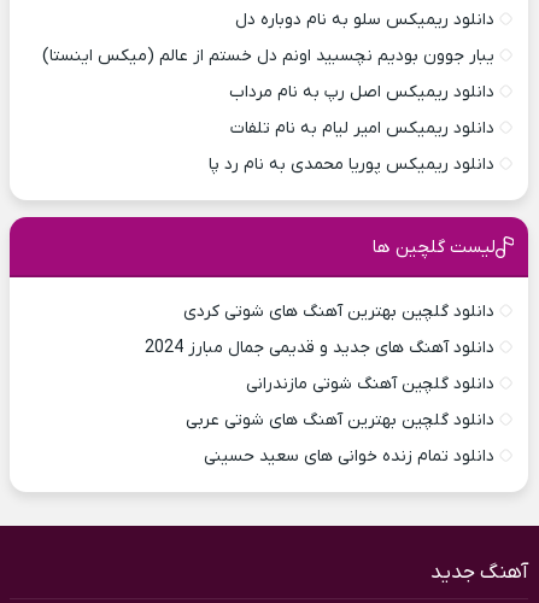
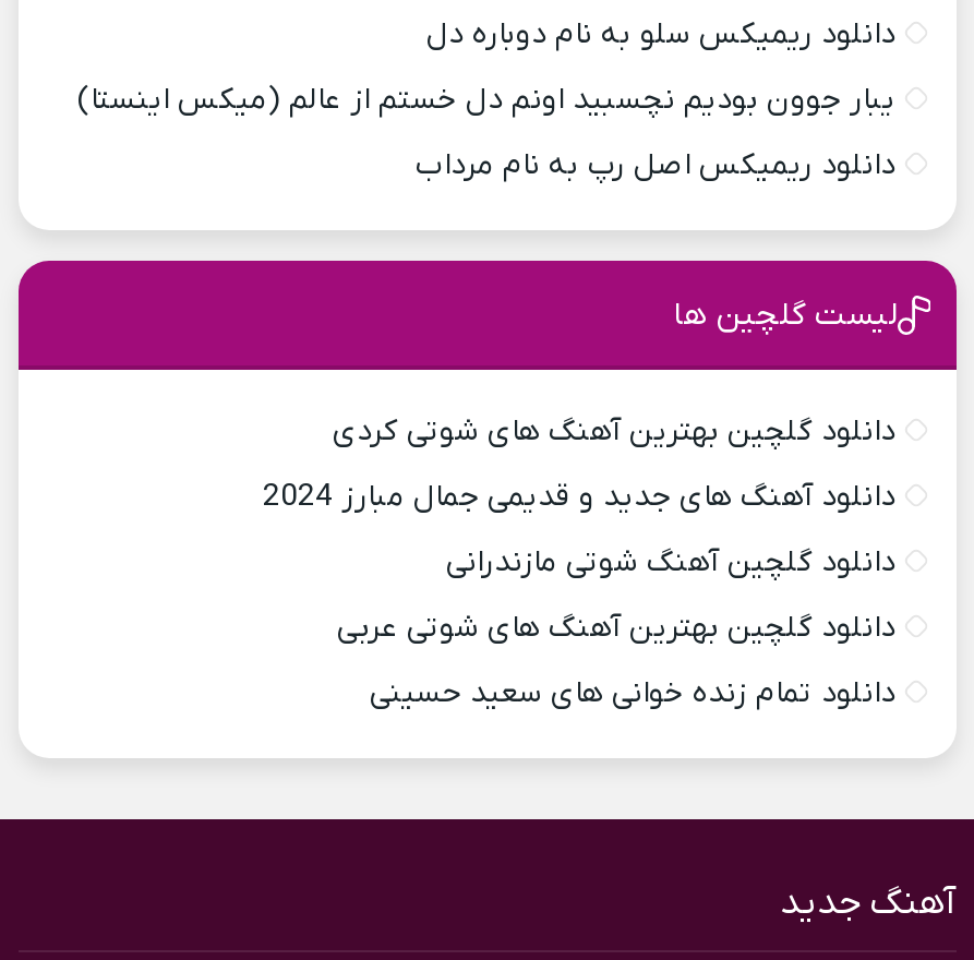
[209,117,494,176] دانلود ریمیکس امیر لیام به نام تلفات | دانلود ریمیکس پوریا محمدی به نام رد پا -> none

